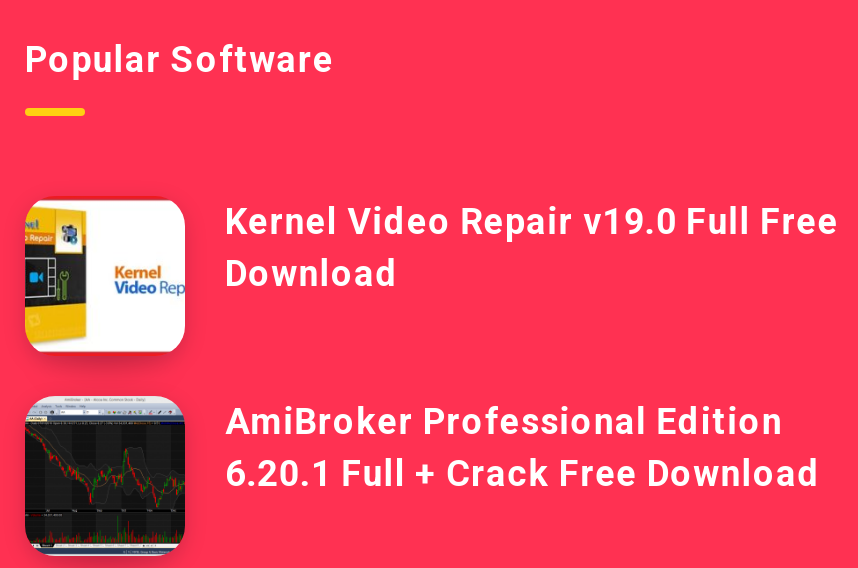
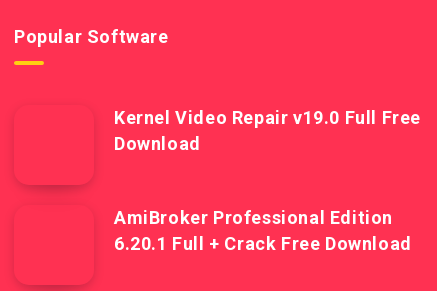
[23,198,187,354] [image] -> none
[23,394,187,558] [image] -> none

